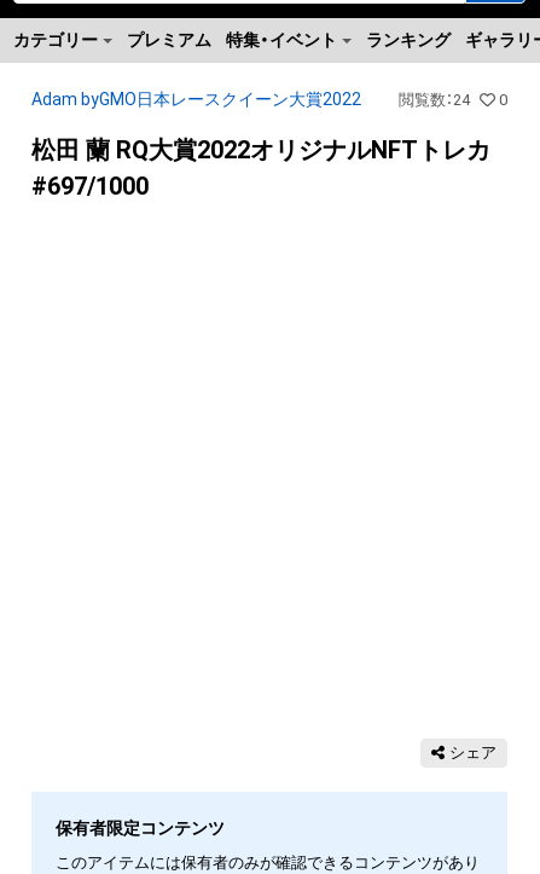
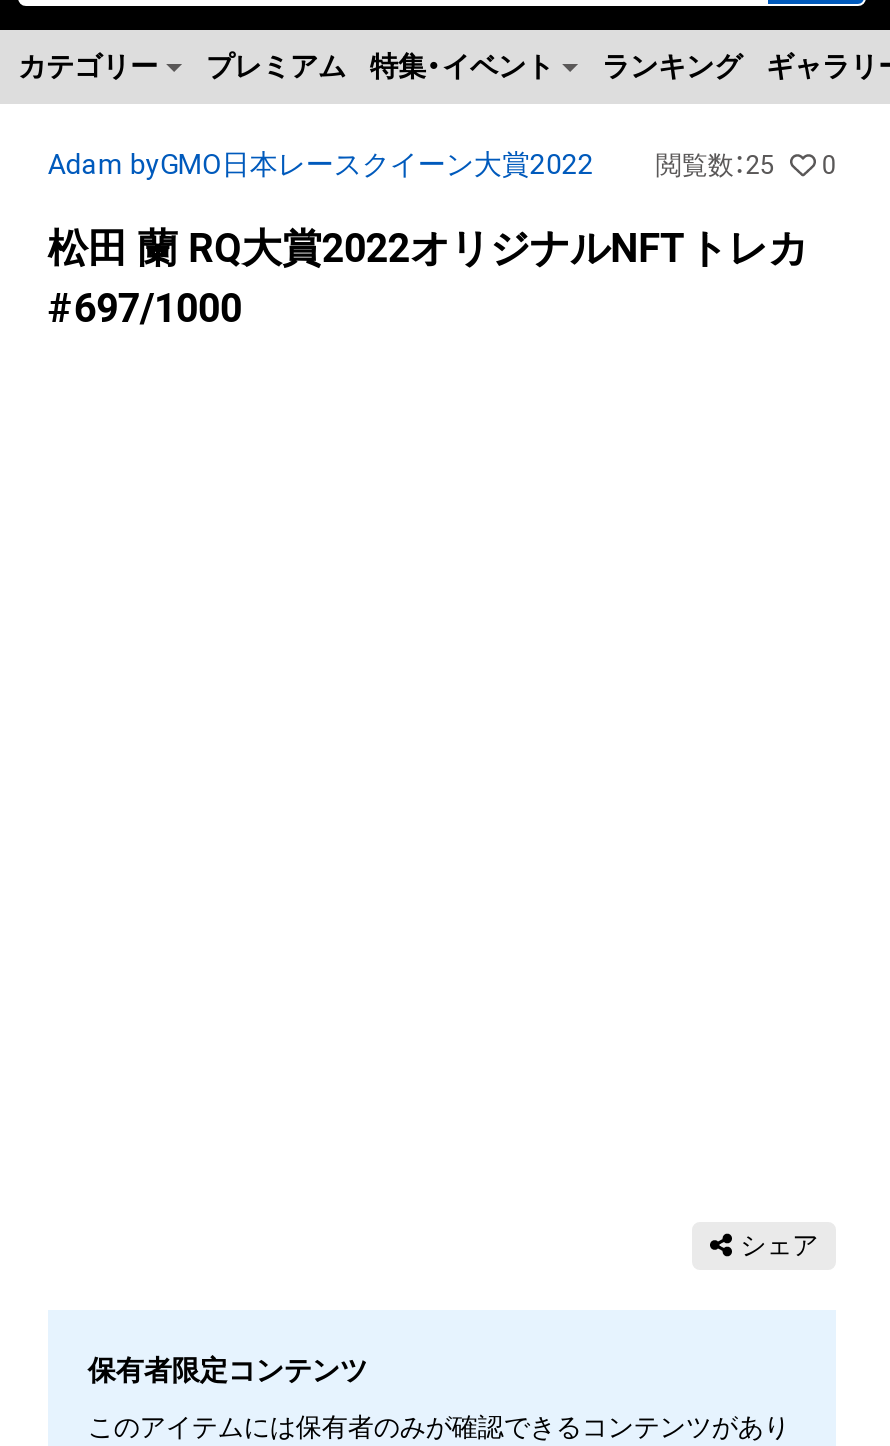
[399,91,508,109] 閲覧数：24 0 -> [656,150,836,180] 閲覧数：25 0

